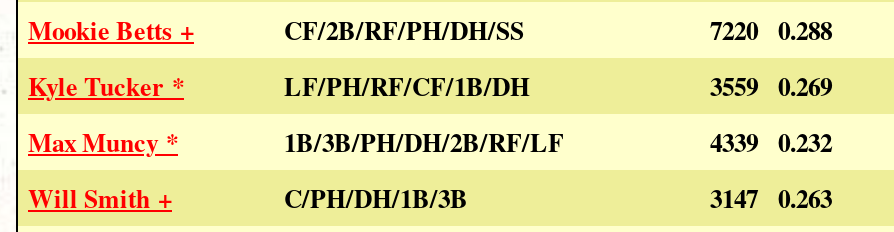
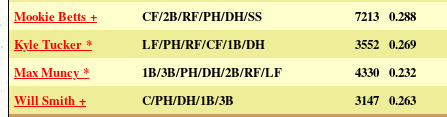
[710,13,832,49] 7220 0.288 -> [355,7,416,25] 7213 0.288
[710,69,832,105] 3559 0.269 -> [355,35,416,53] 3552 0.269
[710,125,832,161] 4339 0.232 -> [355,63,416,81] 4330 0.232

